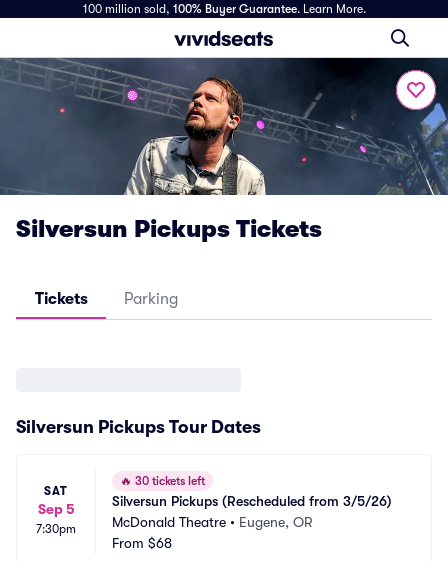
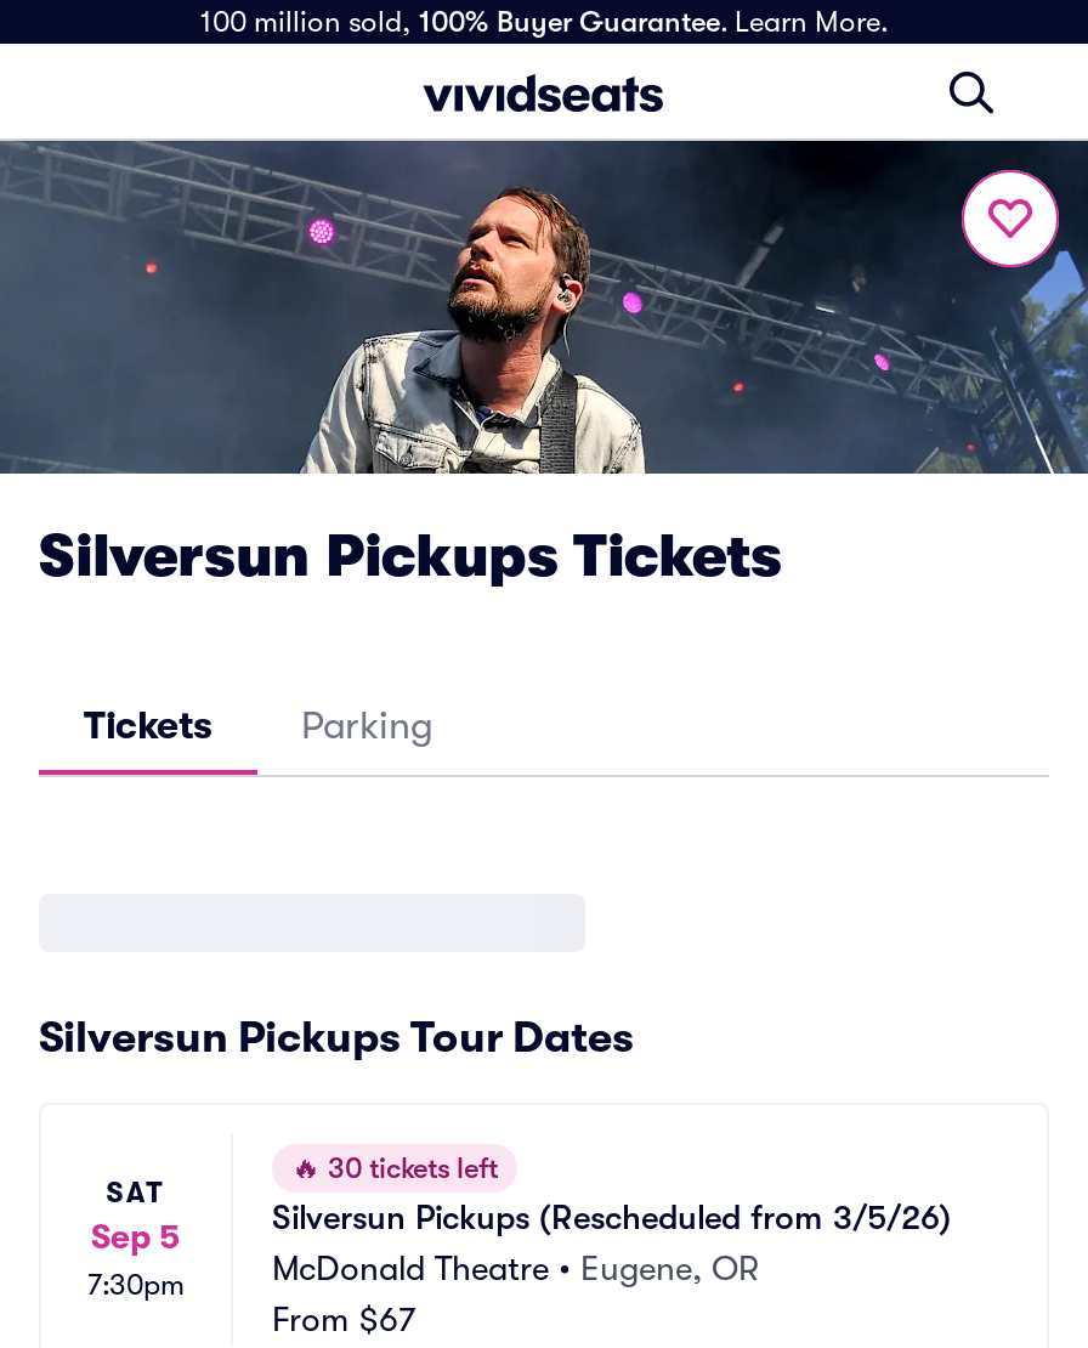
[112,535,172,551] From $68 -> [272,1299,415,1338] From $67

